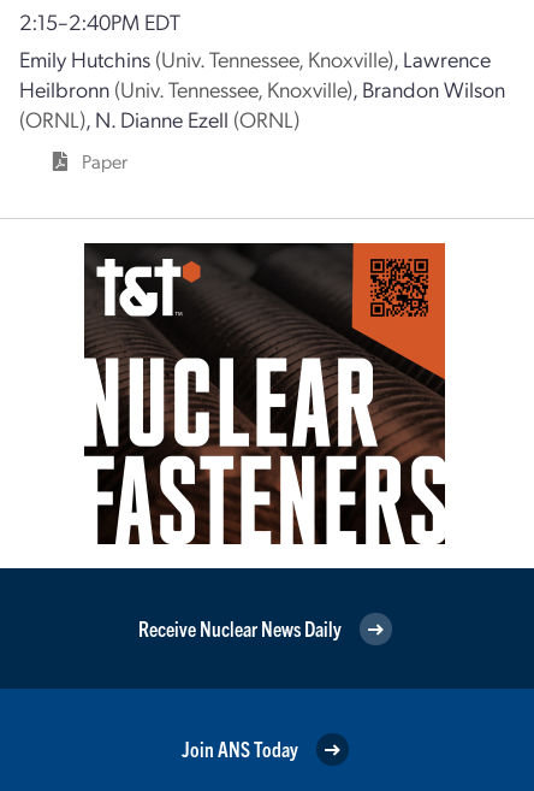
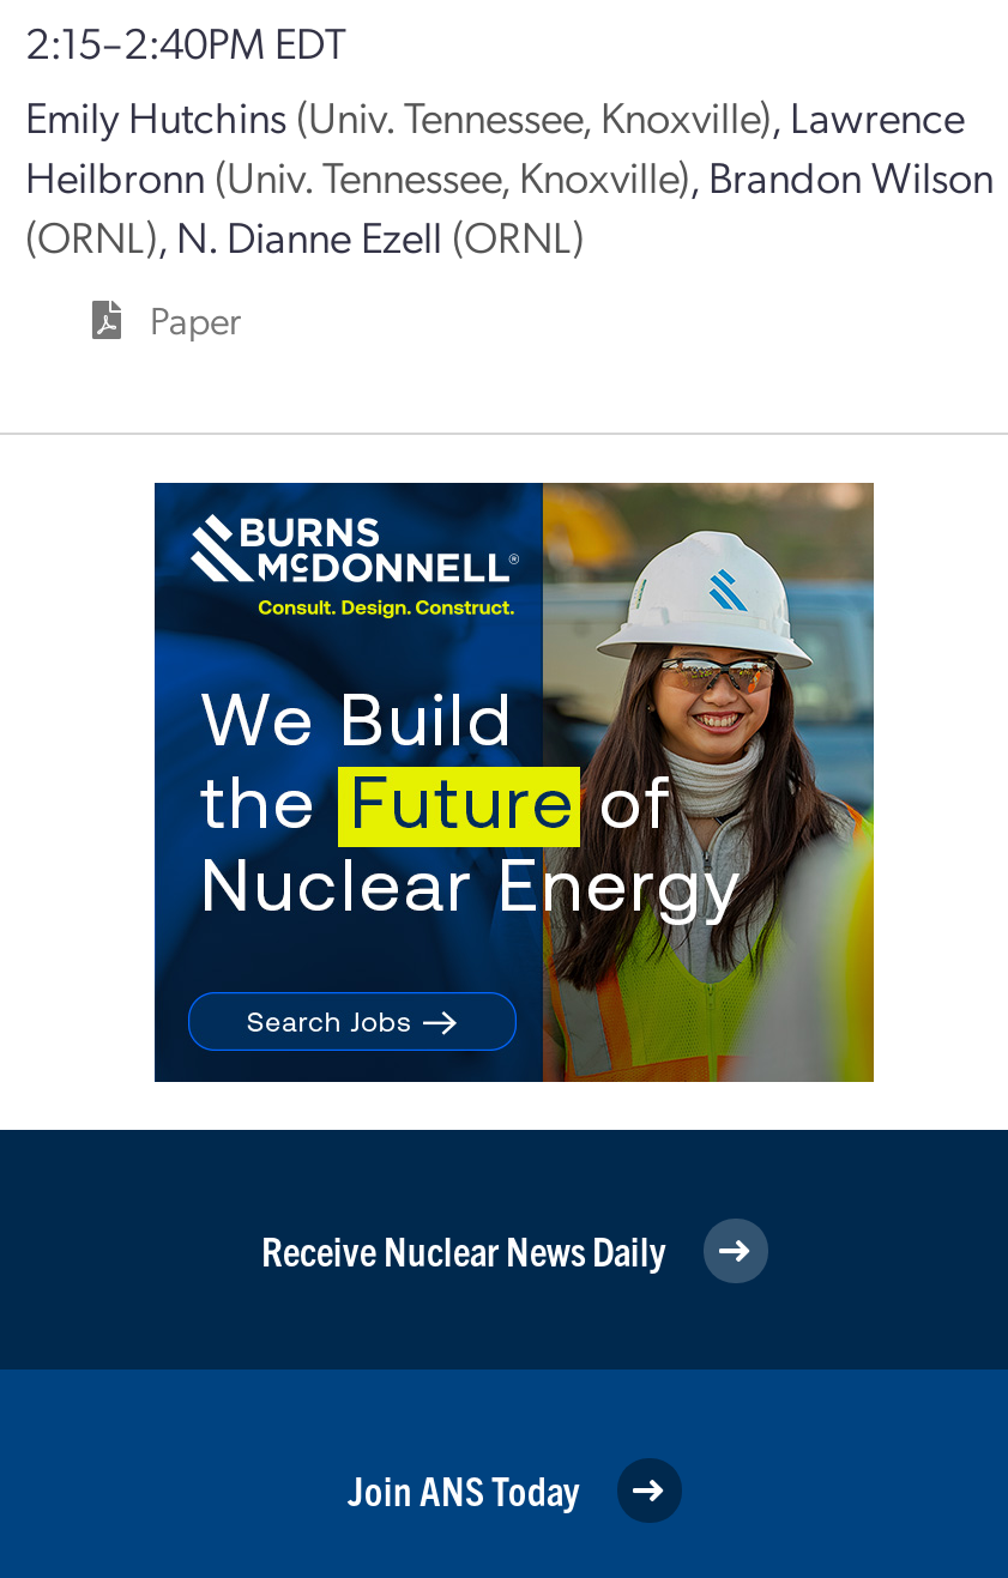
[83,242,446,545] [image] -> [152,480,876,1084] [image]

